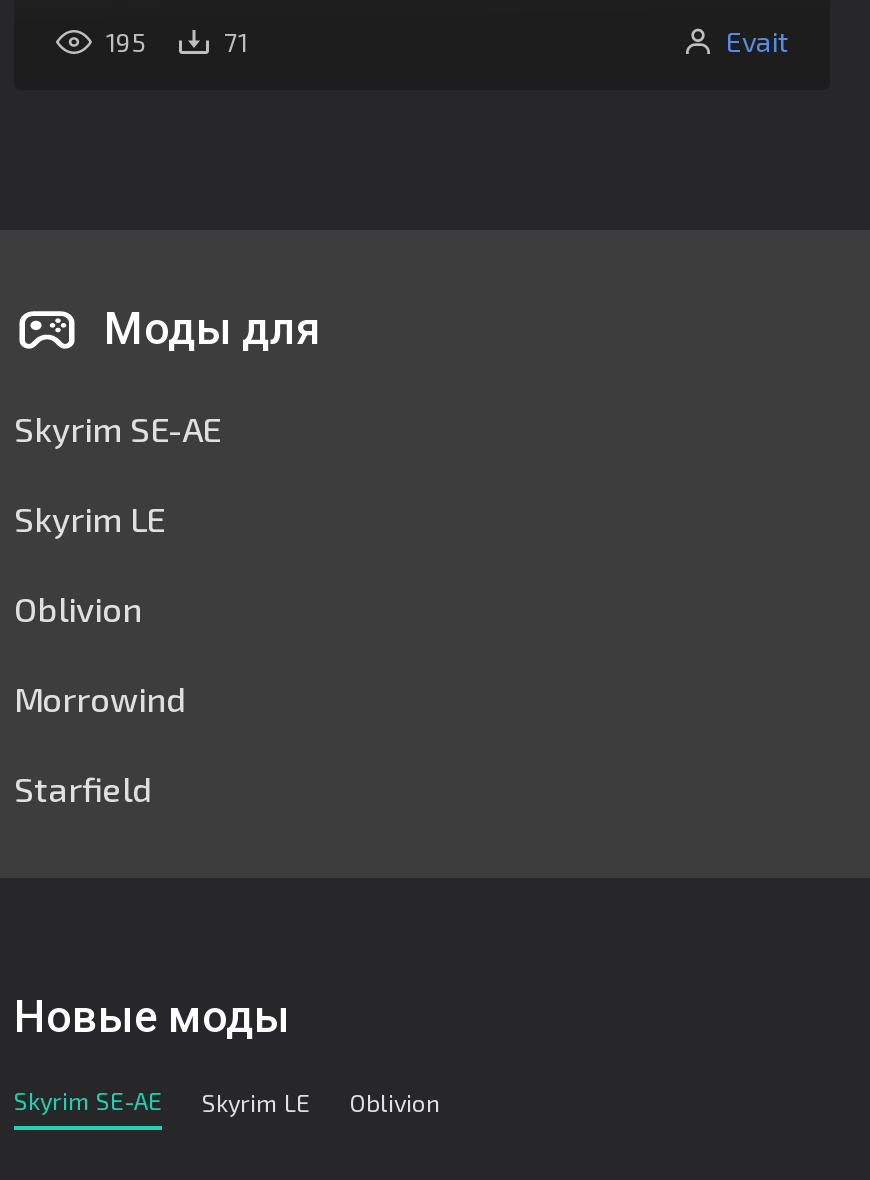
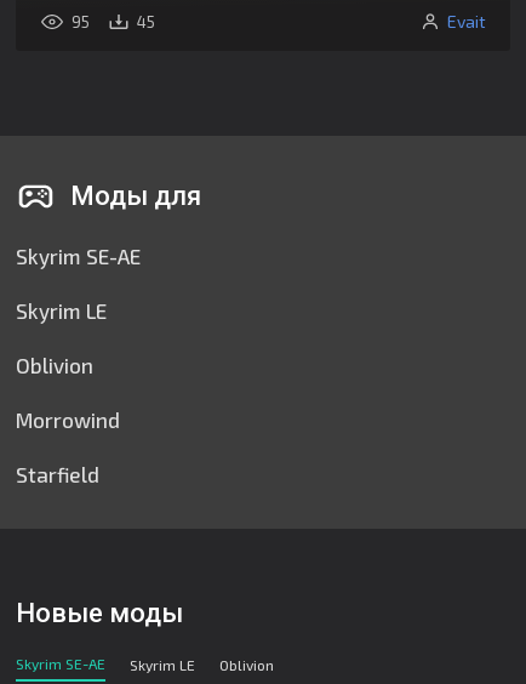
[106,25,146,57] 195 -> [72,12,90,31] 95
[224,25,248,57] 71 -> [137,12,155,31] 45

